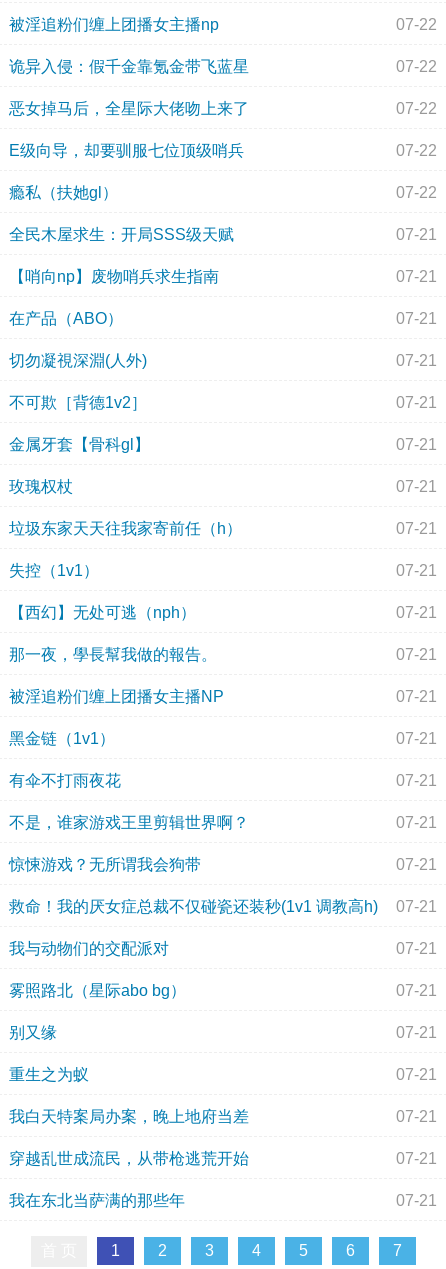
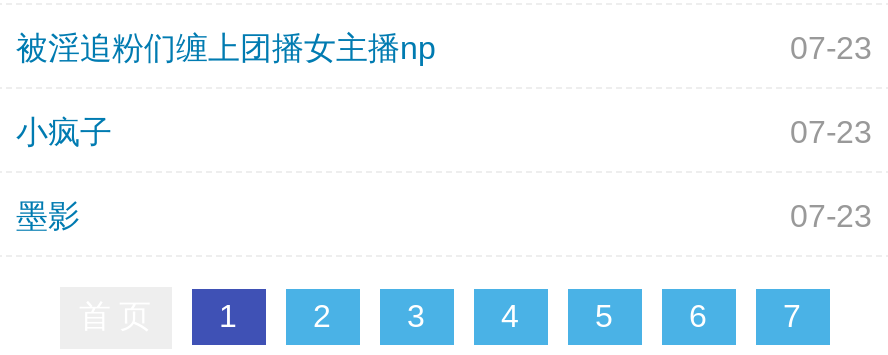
[9,16,437,1209] 07-22 | 诡异入侵：假千金靠氪金带飞蓝星 | 07-22 | 恶女掉马后，全星际大佬吻上来了 | 07-22 | E级向导，却要驯服七位顶级哨兵 | 07-22 | 瘾私（扶她gl） | 07-22 | 全民木屋求生：开局SSS级天赋 | 07-21 | 【哨向np】废物哨兵求生指南 | 07-21 | 在产品（ABO） | 07-21 | 切勿凝視深淵(人外) | 07-21 | 不可欺［背德1v2］ | 07-21 | 金属牙套【骨科gl】 | 07-21 | 玫瑰权杖 | 07-21 | 垃圾东家天天往我家寄前任（h） | 07-21 | 失控（1v1） | 07-21 | 【西幻】无处可逃（nph） | 07-21 | 那一夜，學長幫我做的報告。 | 07-21 | 被淫追粉们缠上团播女主播NP | 07-21 | 黑金链（1v1） | 07-21 | 有伞不打雨夜花 | 07-21 | 不是，谁家游戏王里剪辑世界啊？ | 07-21 | 惊悚游戏？无所谓我会狗带 | 07-21 | 救命！我的厌女症总裁不仅碰瓷还装秒(1v1 调教高h) | 07-21 | 我与动物们的交配派对 | 07-21 | 雾照路北（星际abo bg） | 07-21 | 别又缘 | 07-21 | 重生之为蚁 | 07-21 | 我白天特案局办案，晚上地府当差 | 07-21 | 穿越乱世成流民，从带枪逃荒开始 | 07-21 | 我在东北当萨满的那些年 | 07-21 -> [16,31,872,233] 07-23 | 小疯子 | 07-23 | 墨影 | 07-23

